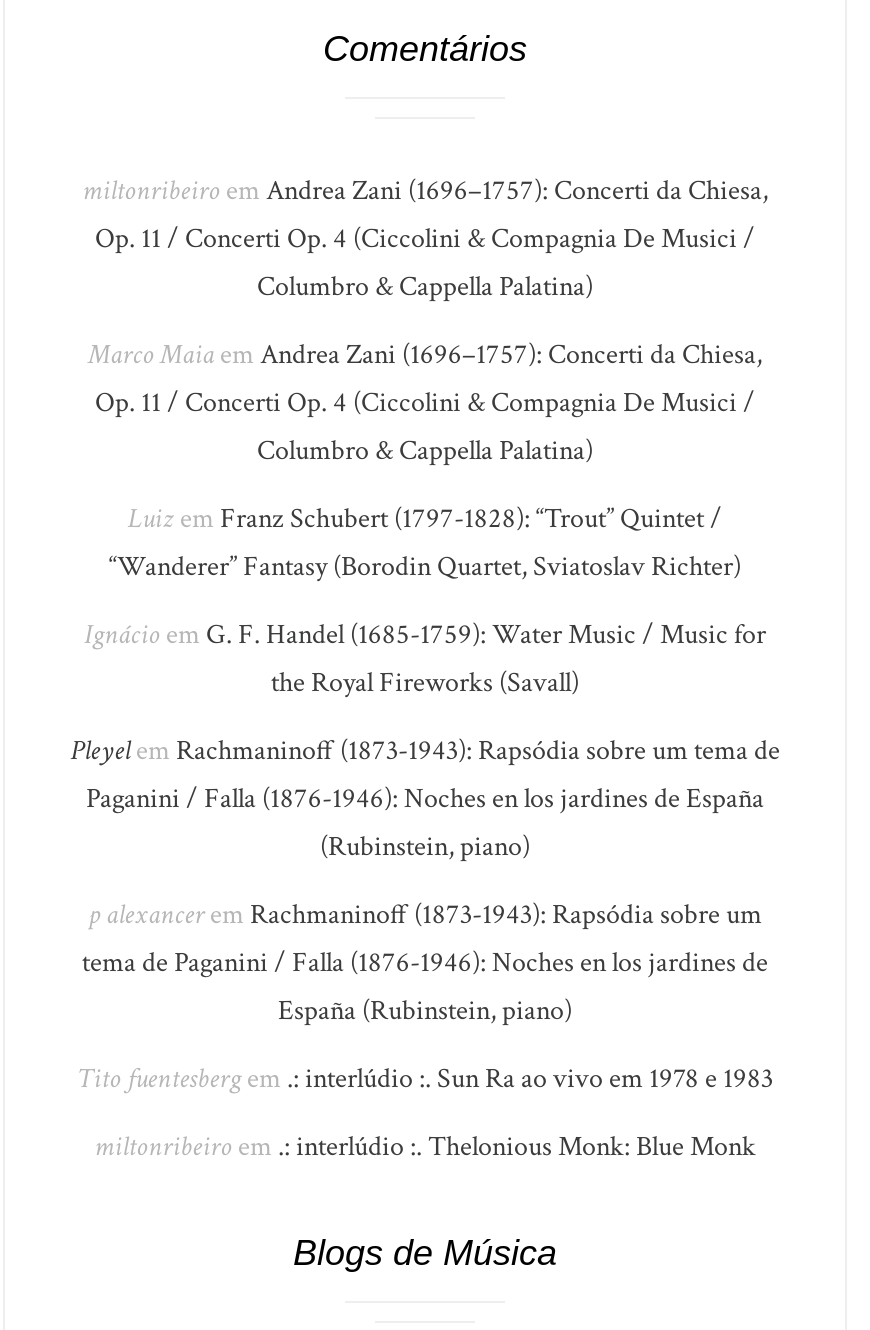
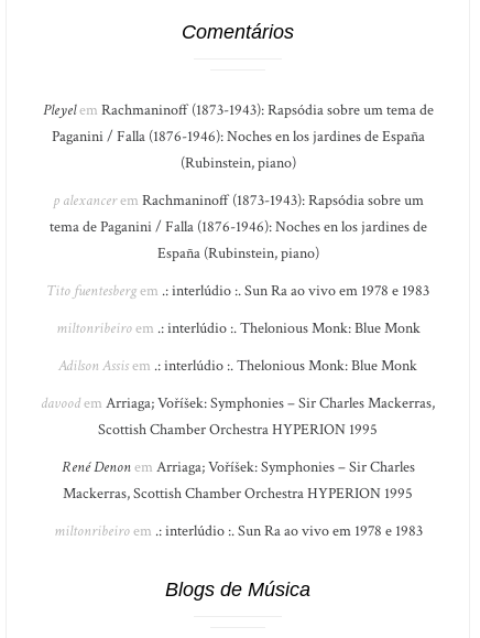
[82,173,768,701] miltonribeiro em Andrea Zani (1696–1757): Concerti da Chiesa, | Op. 11 / Concerti Op. 4 (Ciccolini & Compagnia De Musici / | Columbro & Cappella Palatina) | Marco Maia em Andrea Zani (1696–1757): Concerti da Chiesa, | Op. 11 / Concerti Op. 4 (Ciccolini & Compagnia De Musici / | Columbro & Cappella Palatina) | Luiz em Franz Schubert (1797-1828): “Trout” Quintet / | “Wanderer” Fantasy (Borodin Quartet, Sviatoslav Richter) | Ignácio em G. F. Handel (1685-1759): Water Music / Music for | the Royal Fireworks (Savall) -> none
moved [70,733,780,1097] -> [42,100,433,301]: Pleyelem Rachmaninoff (1873-1943): Rapsódia sobre um tema de | Paganini / Falla (1876-1946): Noches en los jardines de España | (Rubinstein, piano) | p alexancerem Rachmaninoff (1873-1943): Rapsódia sobre um | tema de Paganini / Falla (1876-1946): Noches en los jardines de | España (Rubinstein, piano) | Tito fuentesberg em.: interlúdio :. Sun Ra ao vivo em 1978 e 1983
none -> [41,356,435,541] Adilson Assis em.: interlúdio :. Thelonious Monk: Blue Monk | davood em Arriaga; Voříšek: Symphonies – Sir Charles Mackerras, | Scottish Chamber Orchestra HYPERION 1995 | René Denon em Arriaga; Voříšek: Symphonies – Sir Charles | Mackerras, Scottish Chamber Orchestra HYPERION 1995 | miltonribeiro em.: interlúdio :. Sun Ra ao vivo em 1978 e 1983

